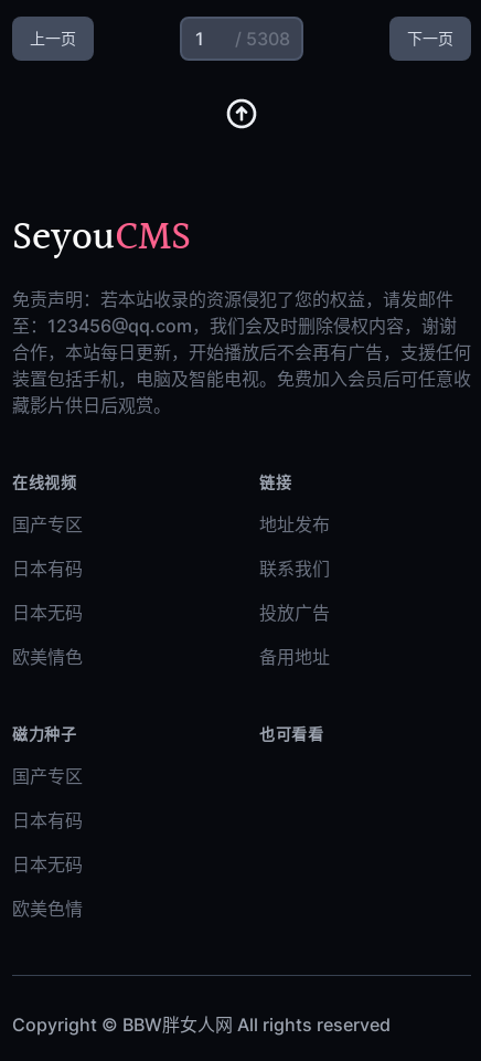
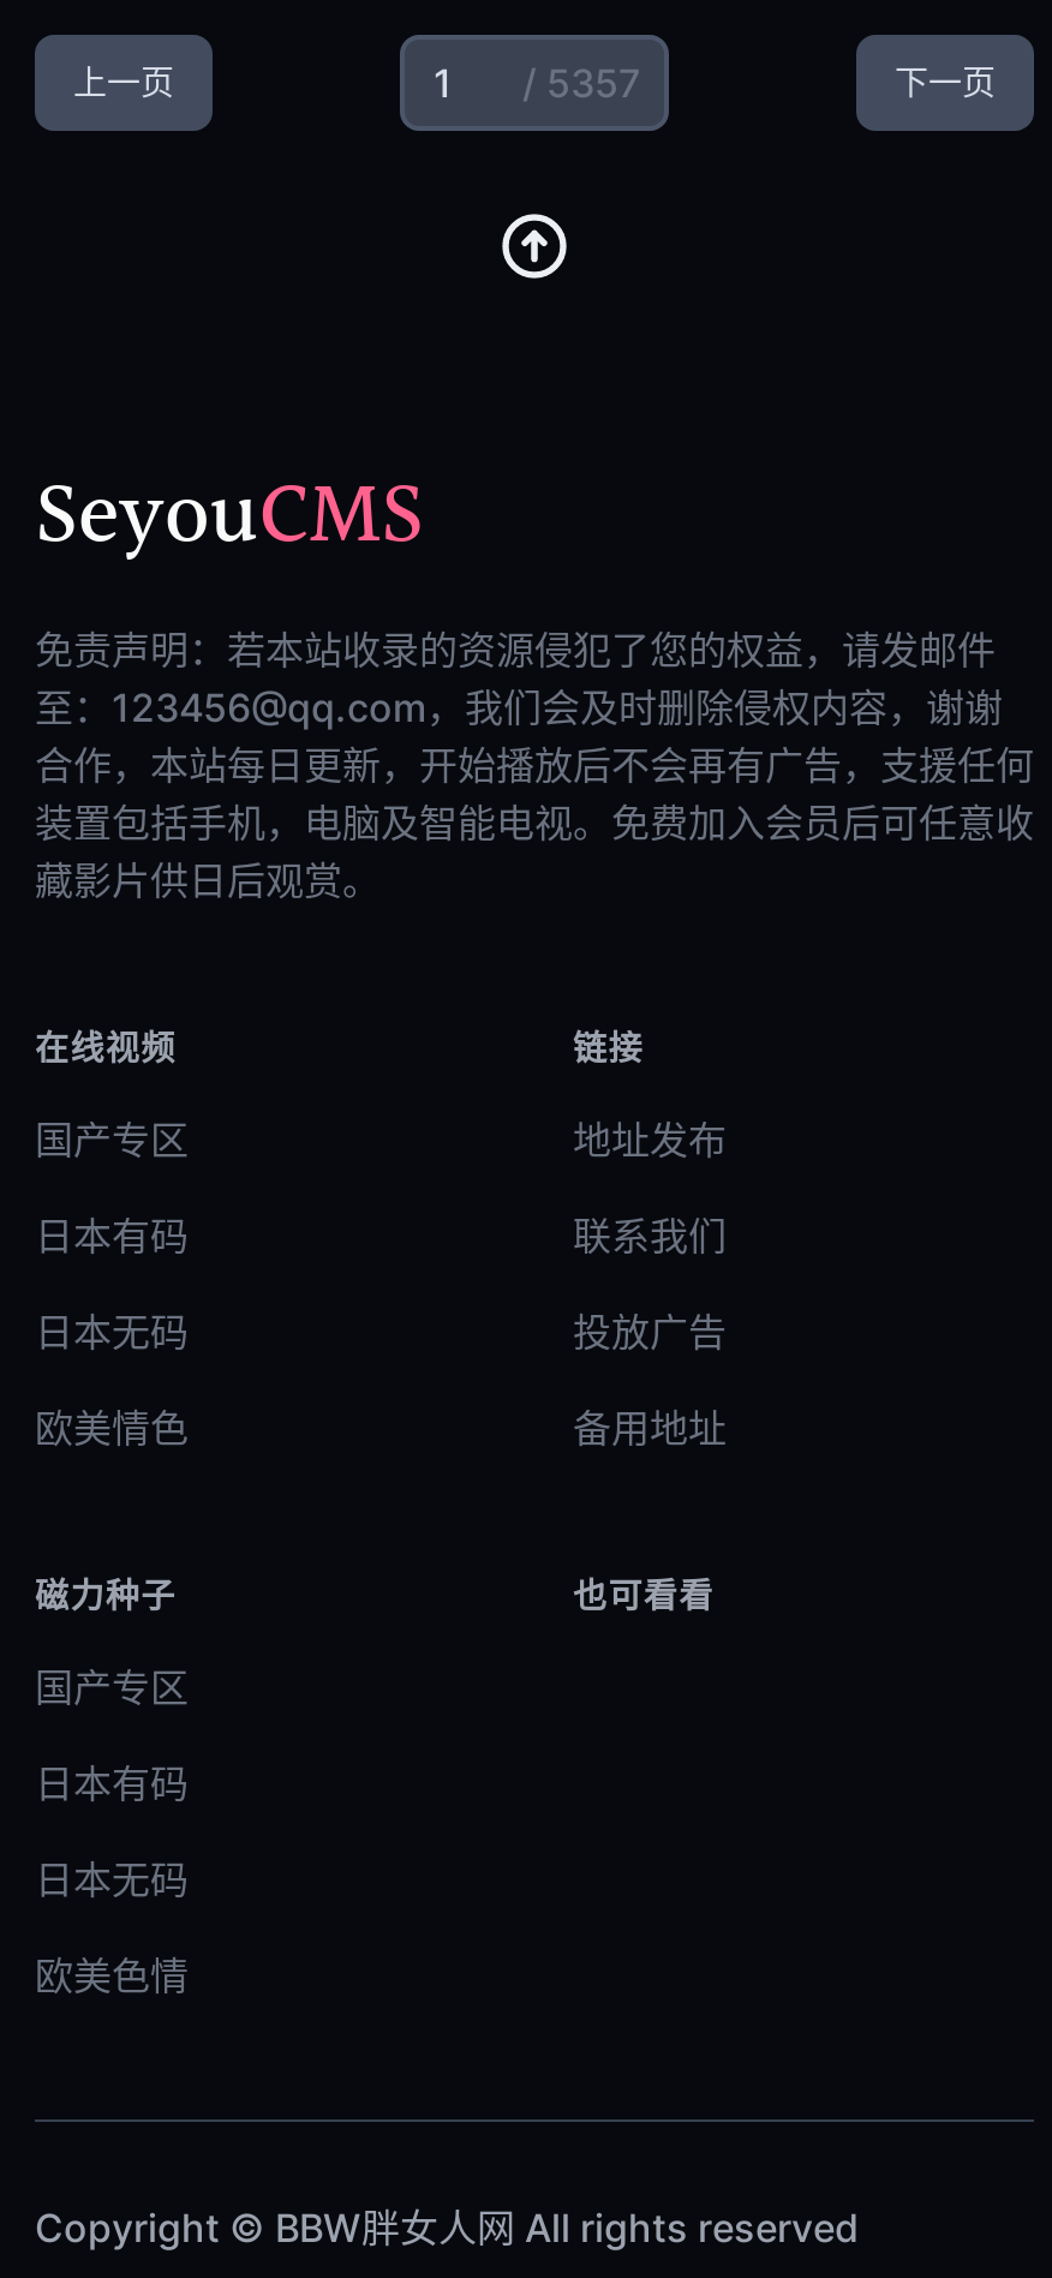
[235,27,290,49] / 5308 -> [522,58,640,106] / 5357

